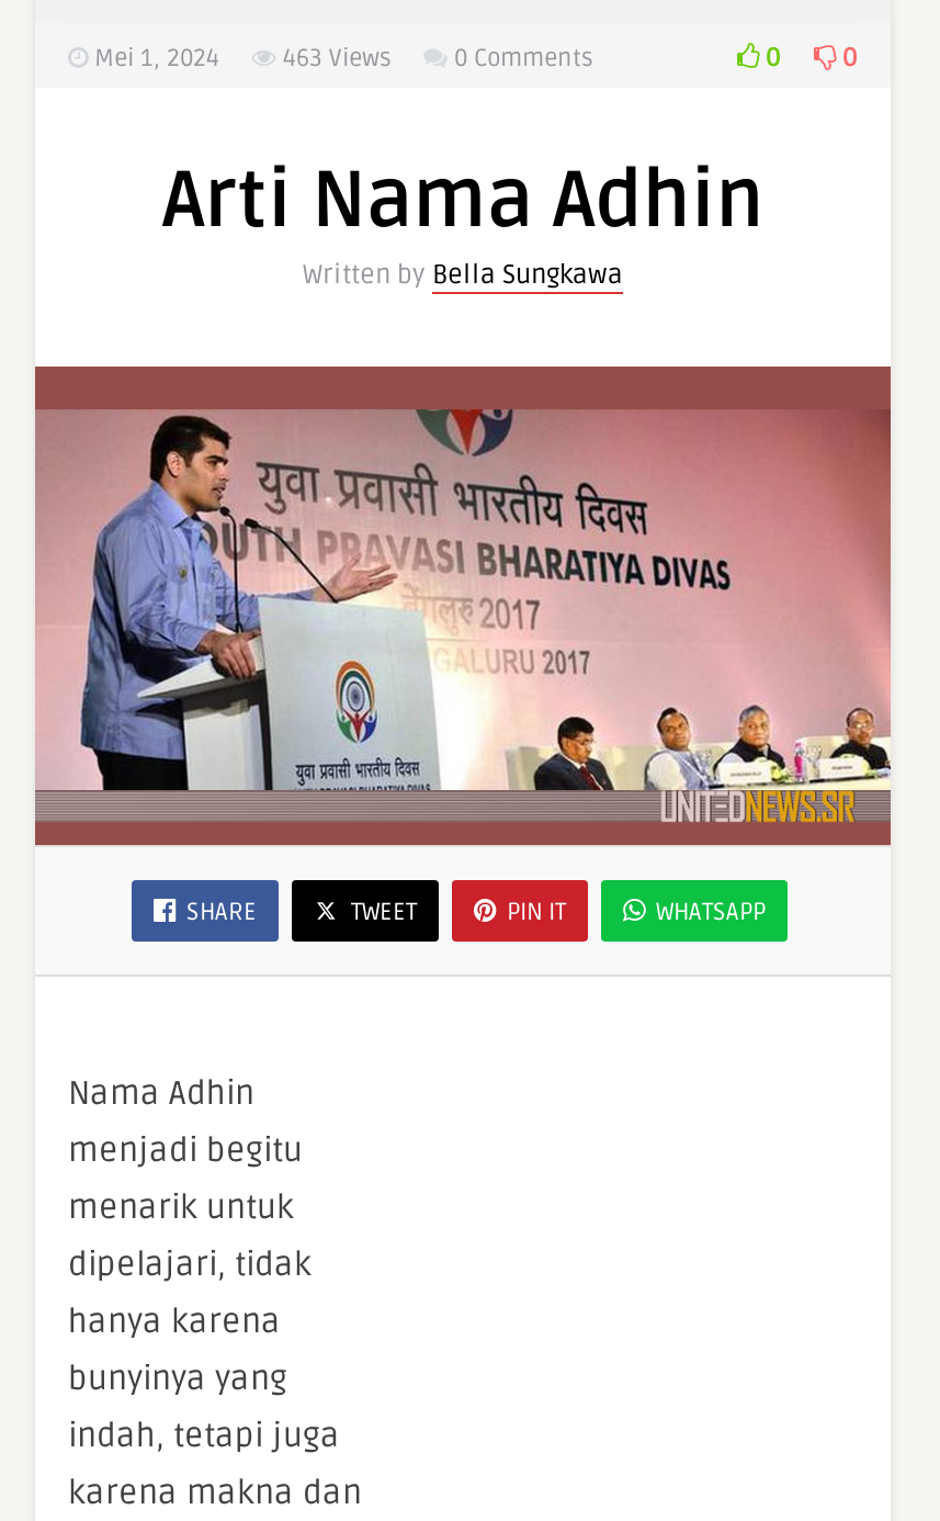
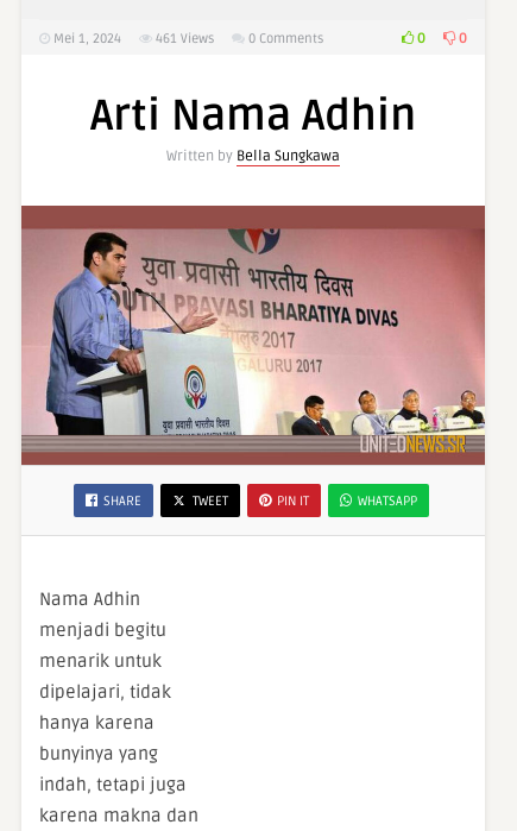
[88,44,390,72] Mei 1, 2024 463 Views -> [50,31,214,46] Mei 1, 2024 461 Views

